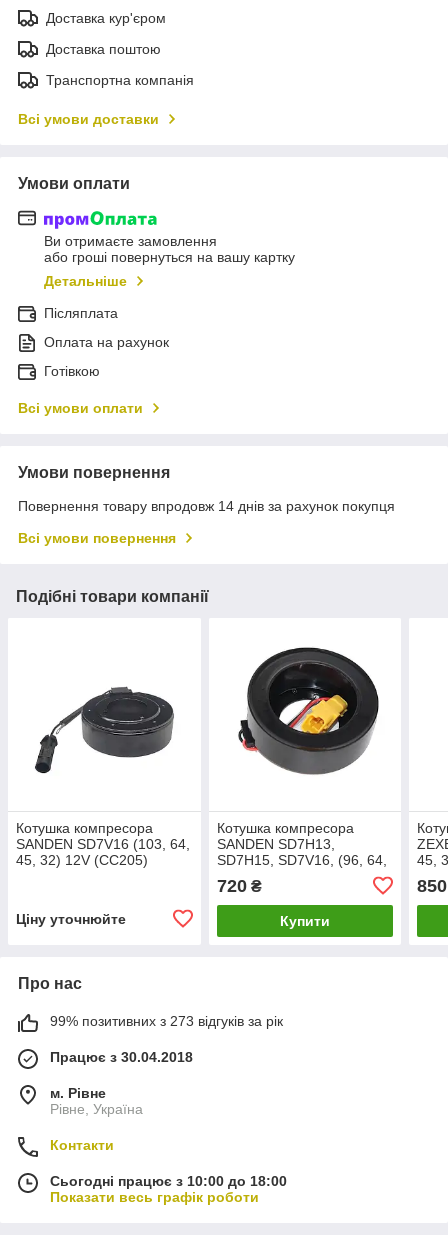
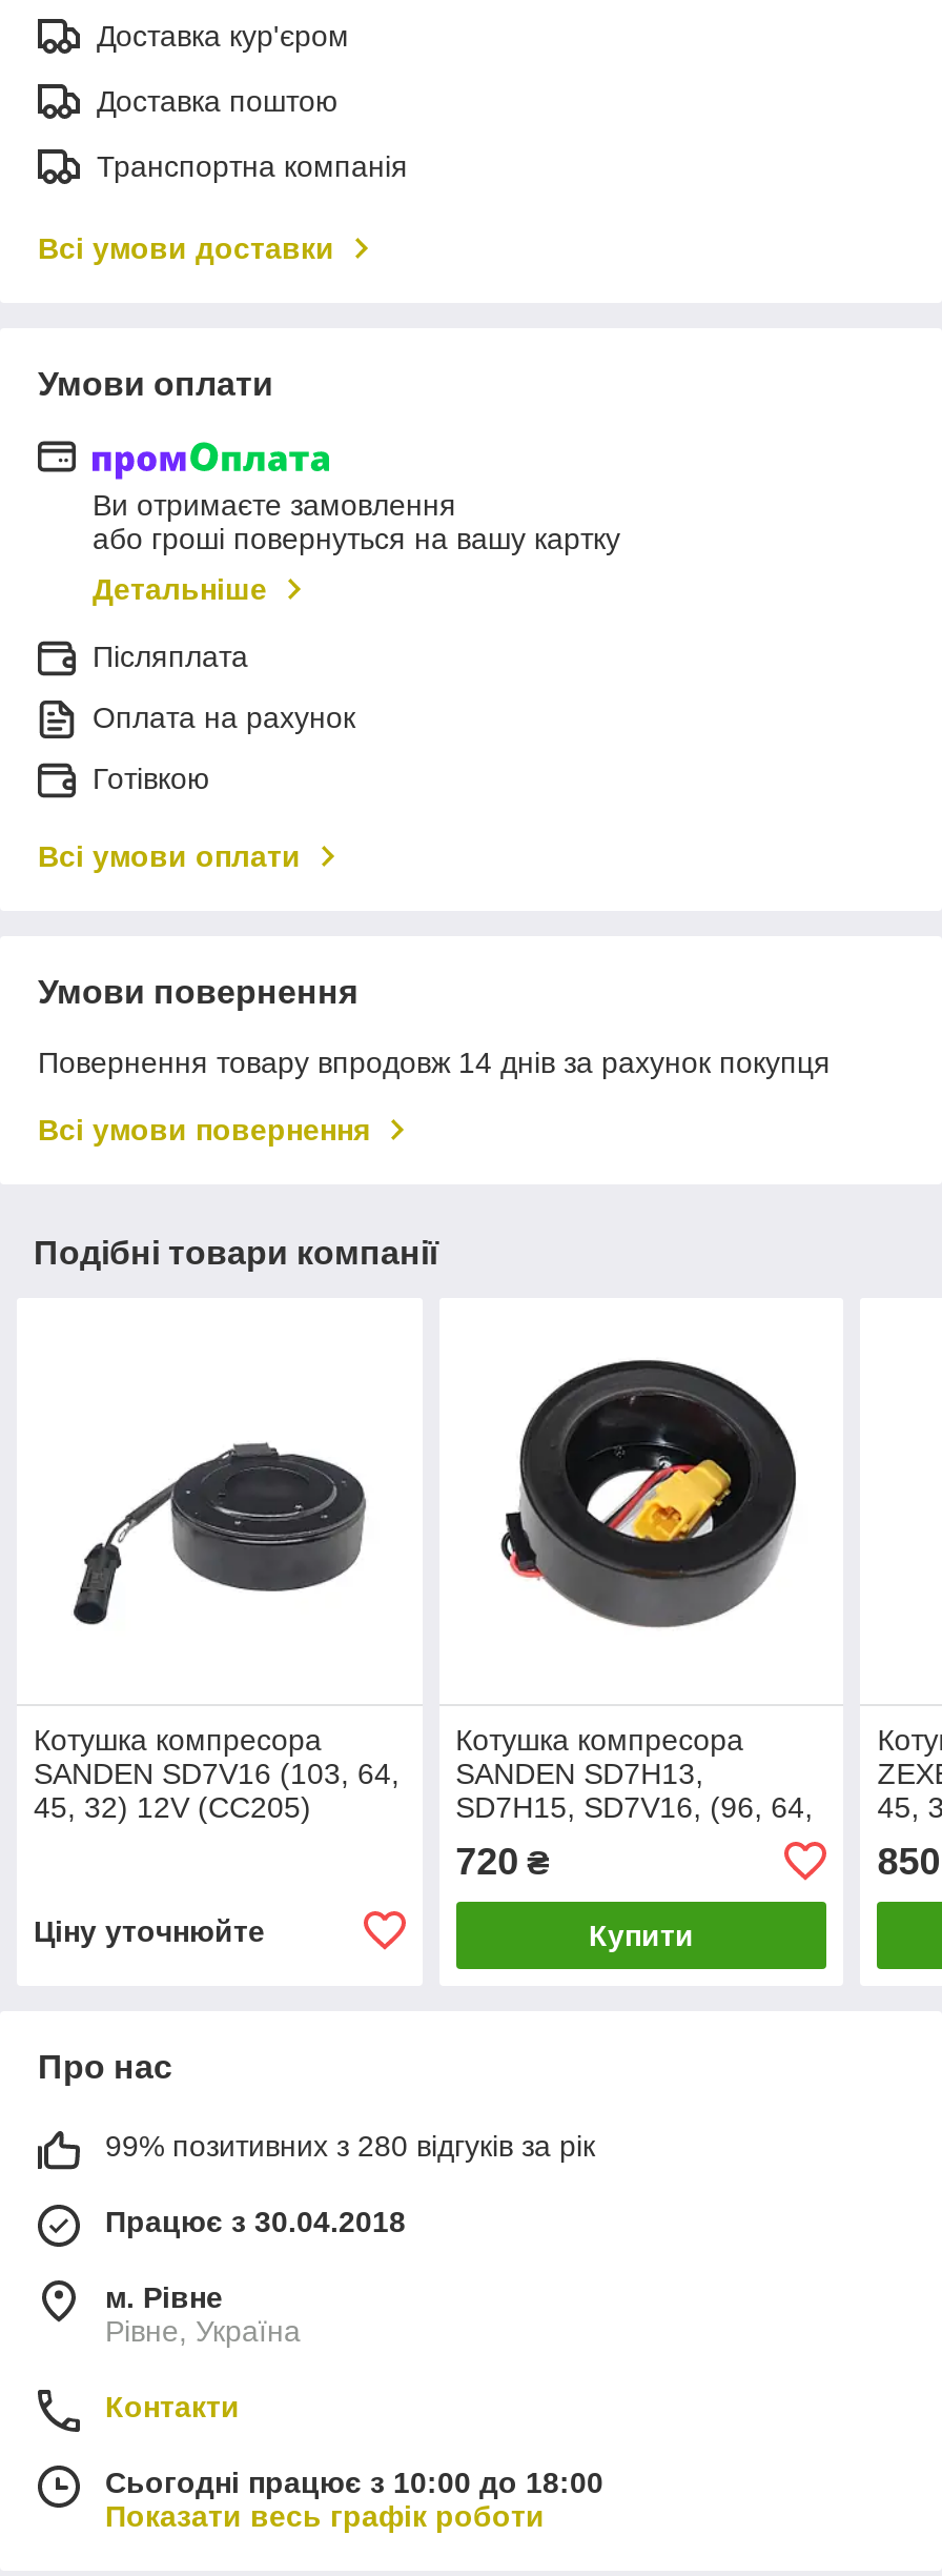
[50,1013,283,1029] 99% позитивних з 273 відгуків за рік -> [105,2129,595,2162] 99% позитивних з 280 відгуків за рік

